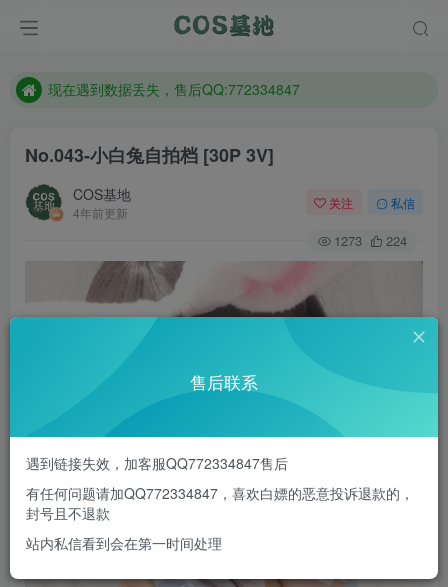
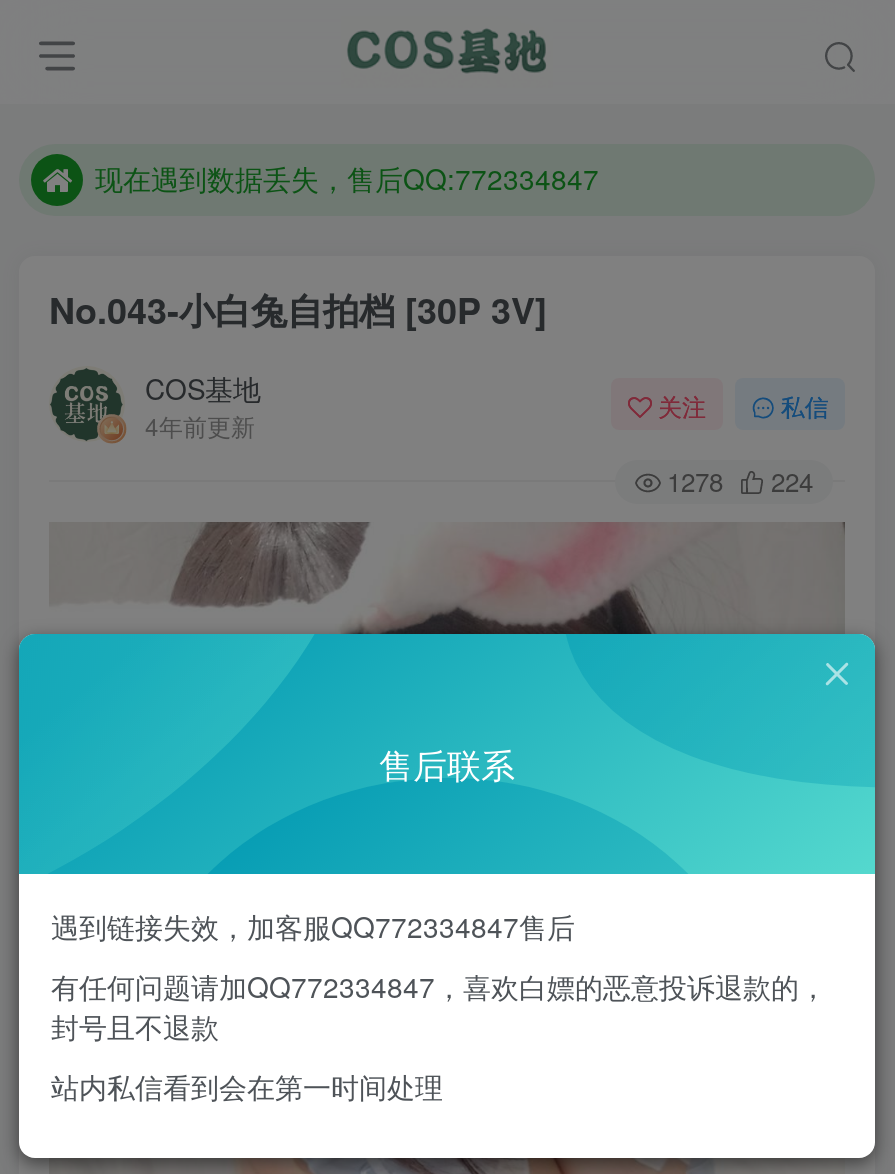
[334,231,407,250] 1273 224 -> [667,463,813,501] 1278 224

